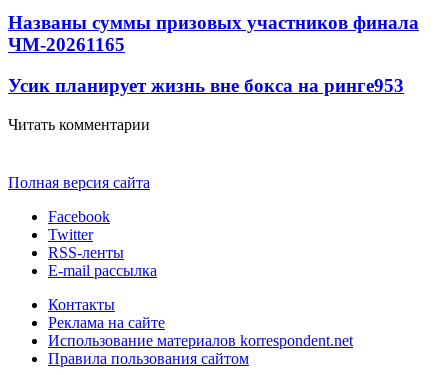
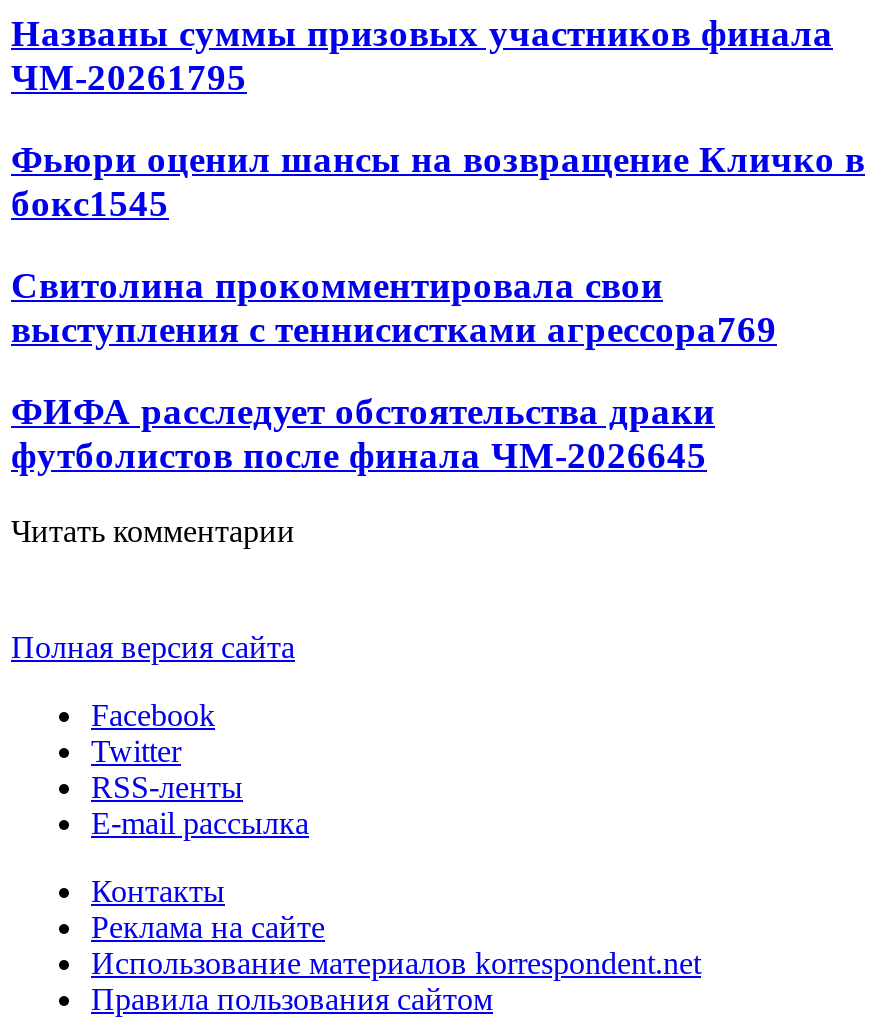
[8,34,404,96] ЧМ-20261165 | Усик планирует жизнь вне бокса на ринге953 -> [11,57,865,475] ЧМ-20261795 | Фьюри оценил шансы на возвращение Кличко в | бокс1545 | Свитолина прокомментировала свои | выступления с теннисистками агрессора769 | ФИФА расследует обстоятельства драки | футболистов после финала ЧМ-2026645

